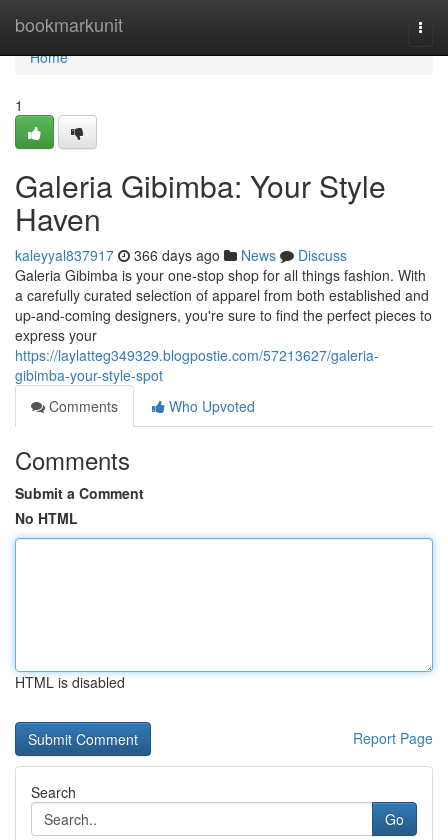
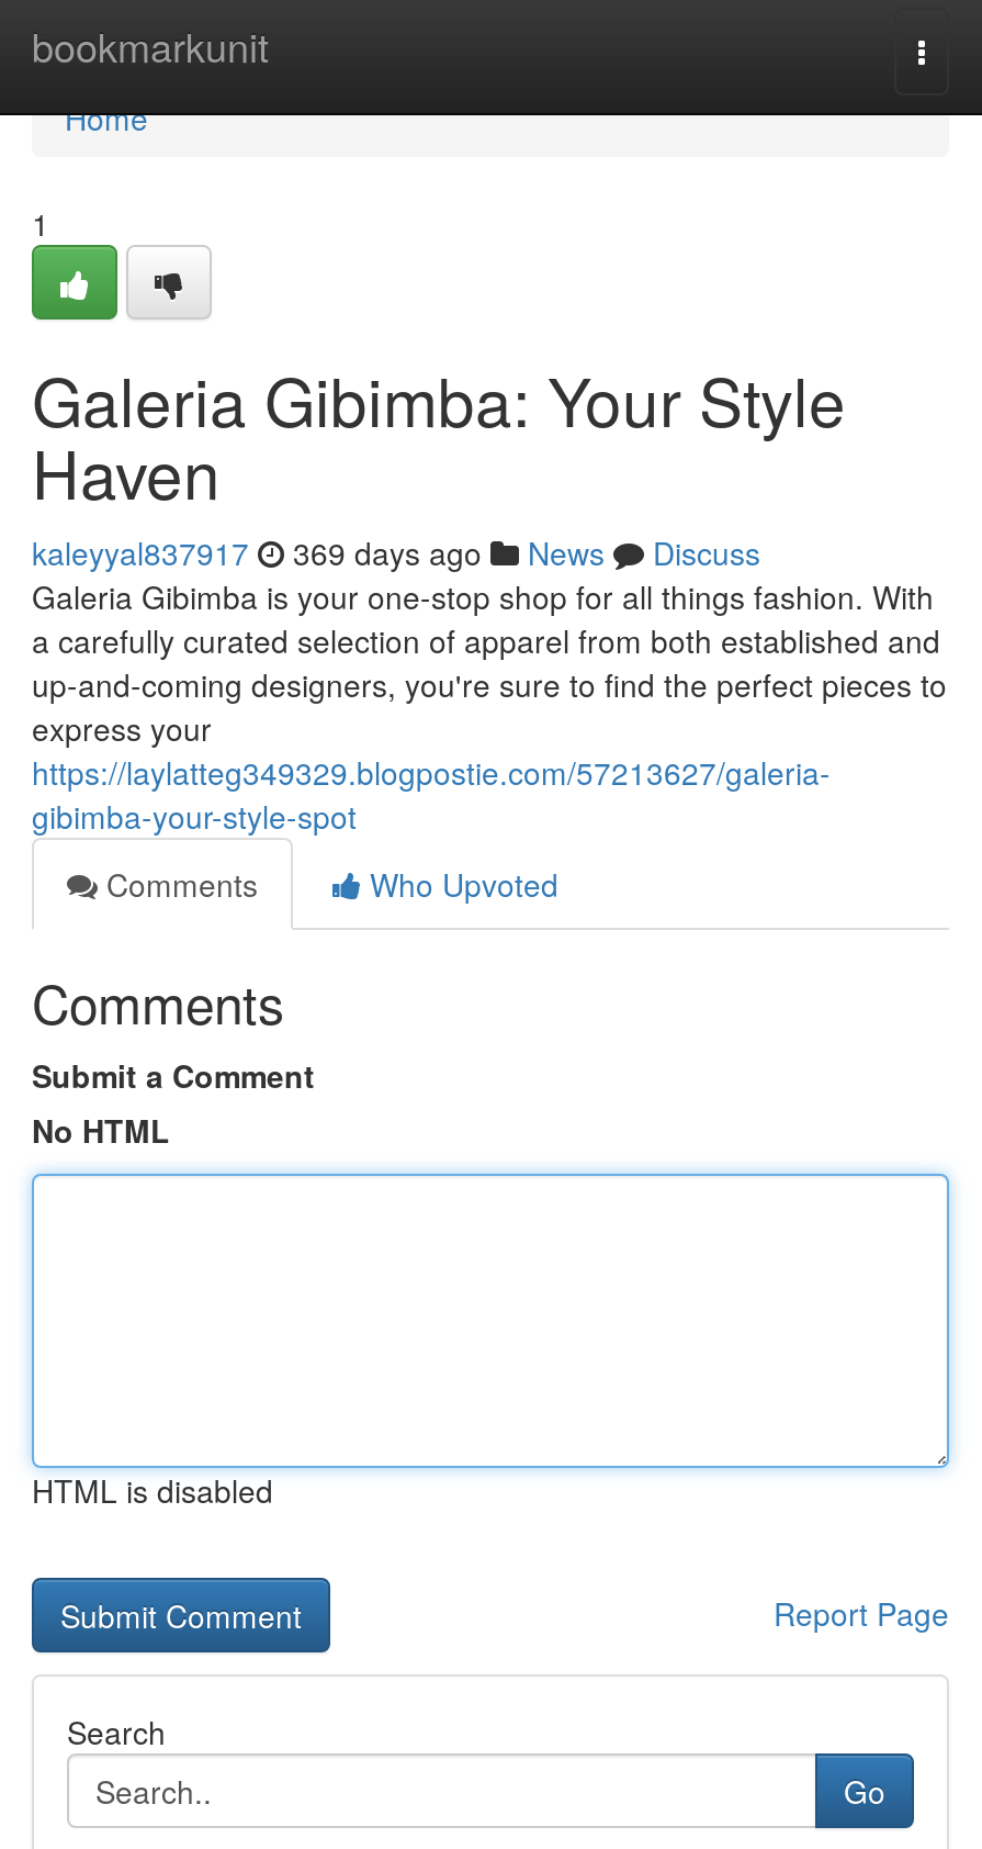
[15,245,347,265] kaleyyal837917 366 days ago News Discuss -> [32,530,760,574] kaleyyal837917 369 days ago News Discuss

